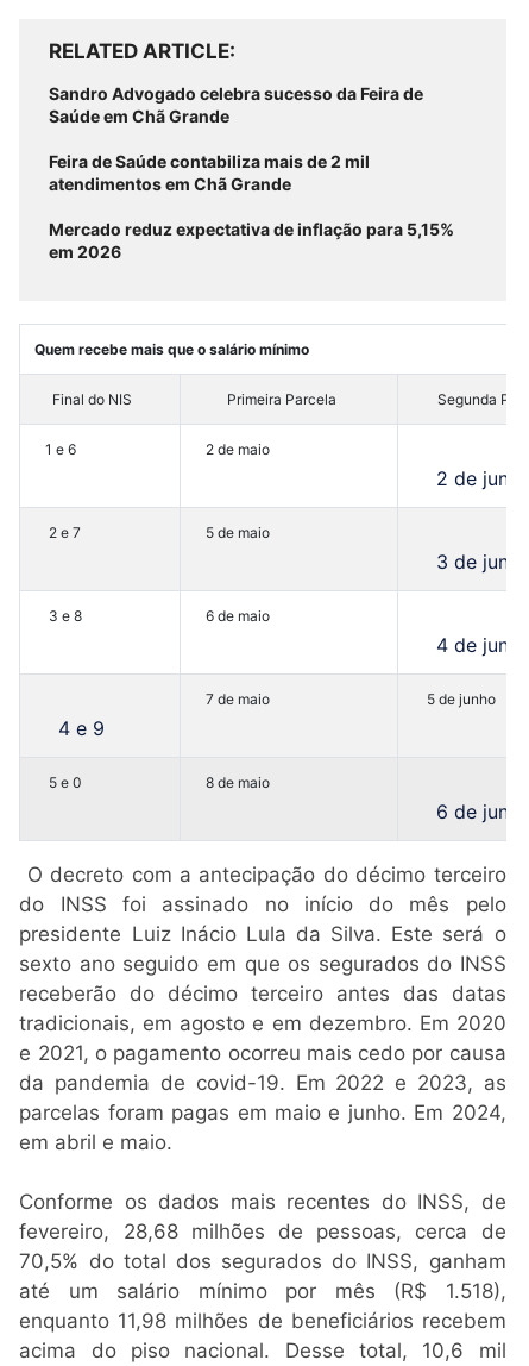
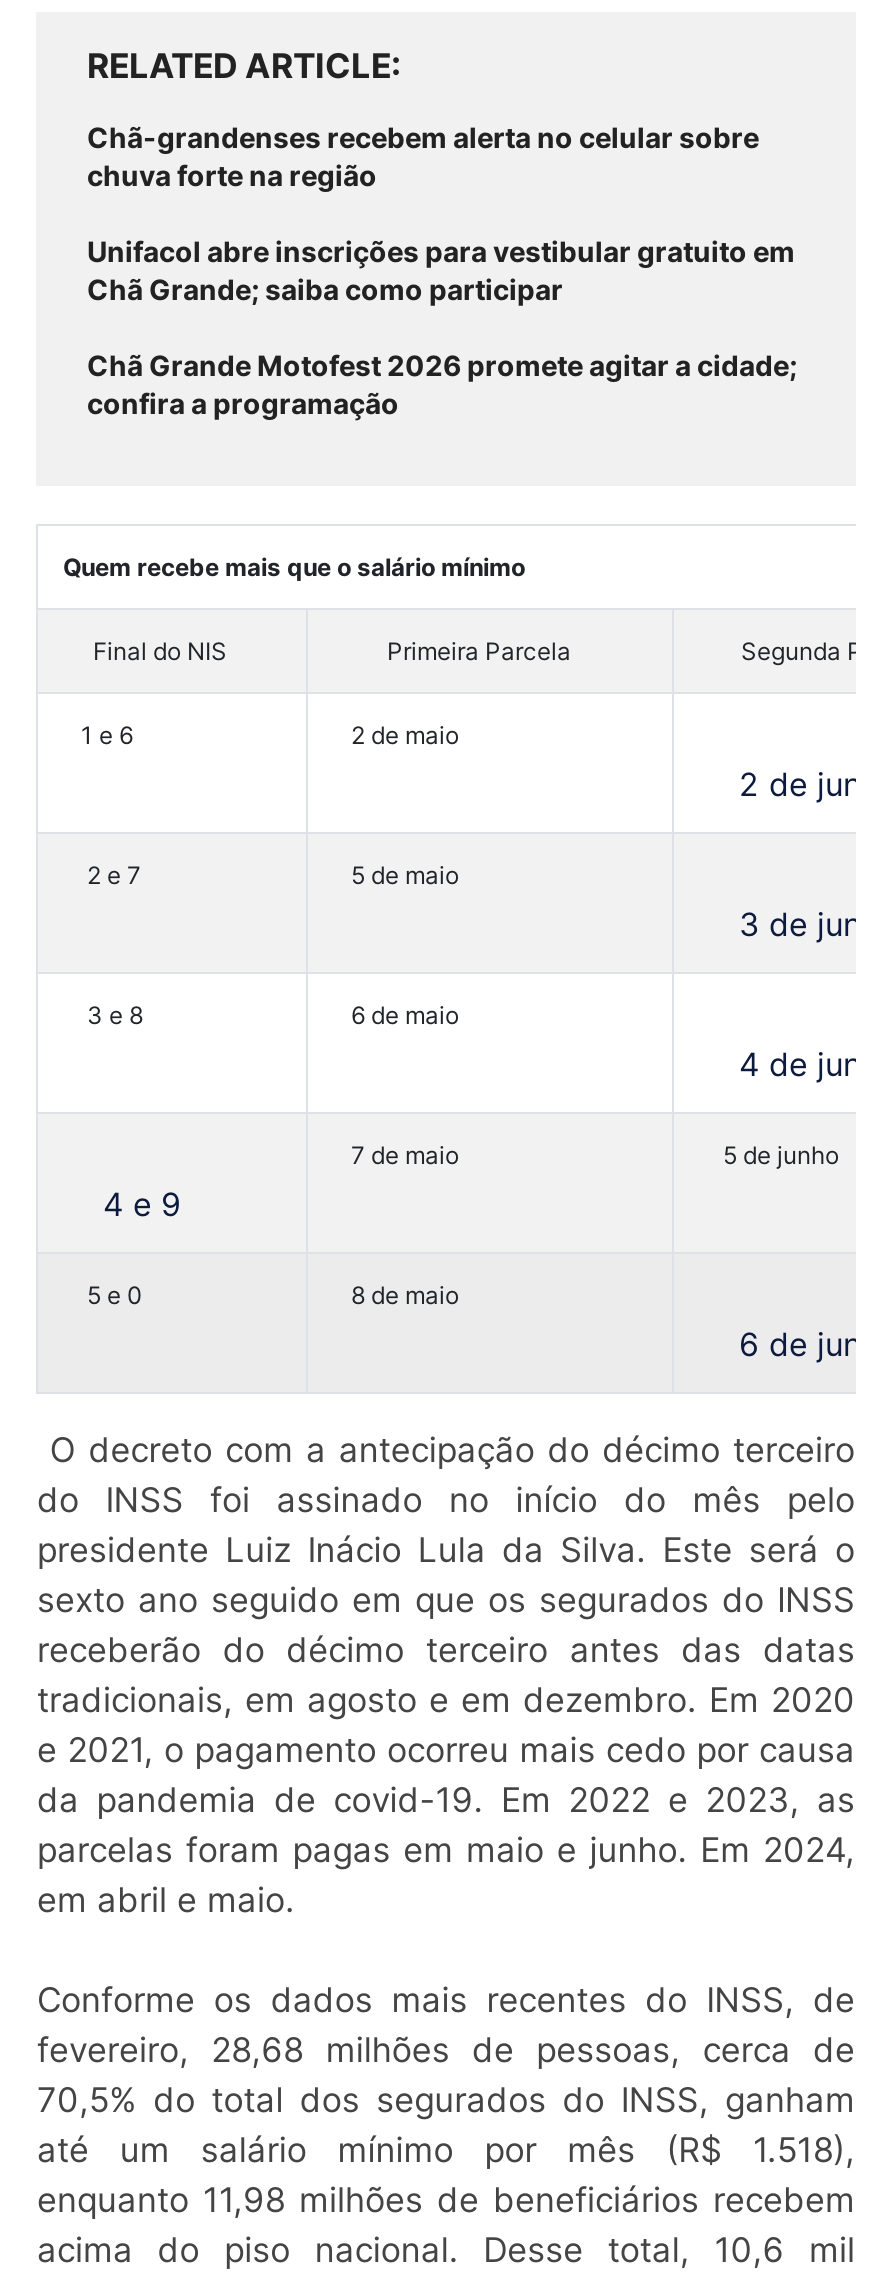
[49,83,424,126] Sandro Advogado celebra sucesso da Feira de | Saúde em Chã Grande -> [87,120,759,192] Chã-grandenses recebem alerta no celular sobre | chuva forte na região
[49,151,370,194] Feira de Saúde contabiliza mais de 2 mil | atendimentos em Chã Grande -> [87,234,795,306] Unifacol abre inscrições para vestibular gratuito em | Chã Grande; saiba como participar
[49,219,455,262] Mercado reduz expectativa de inflação para 5,15% | em 2026 -> [87,348,797,420] Chã Grande Motofest 2026 promete agitar a cidade; | confira a programação

